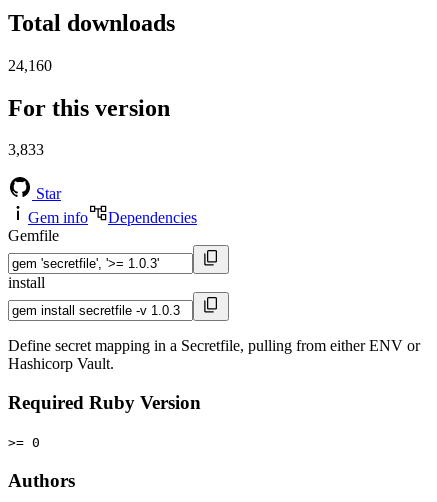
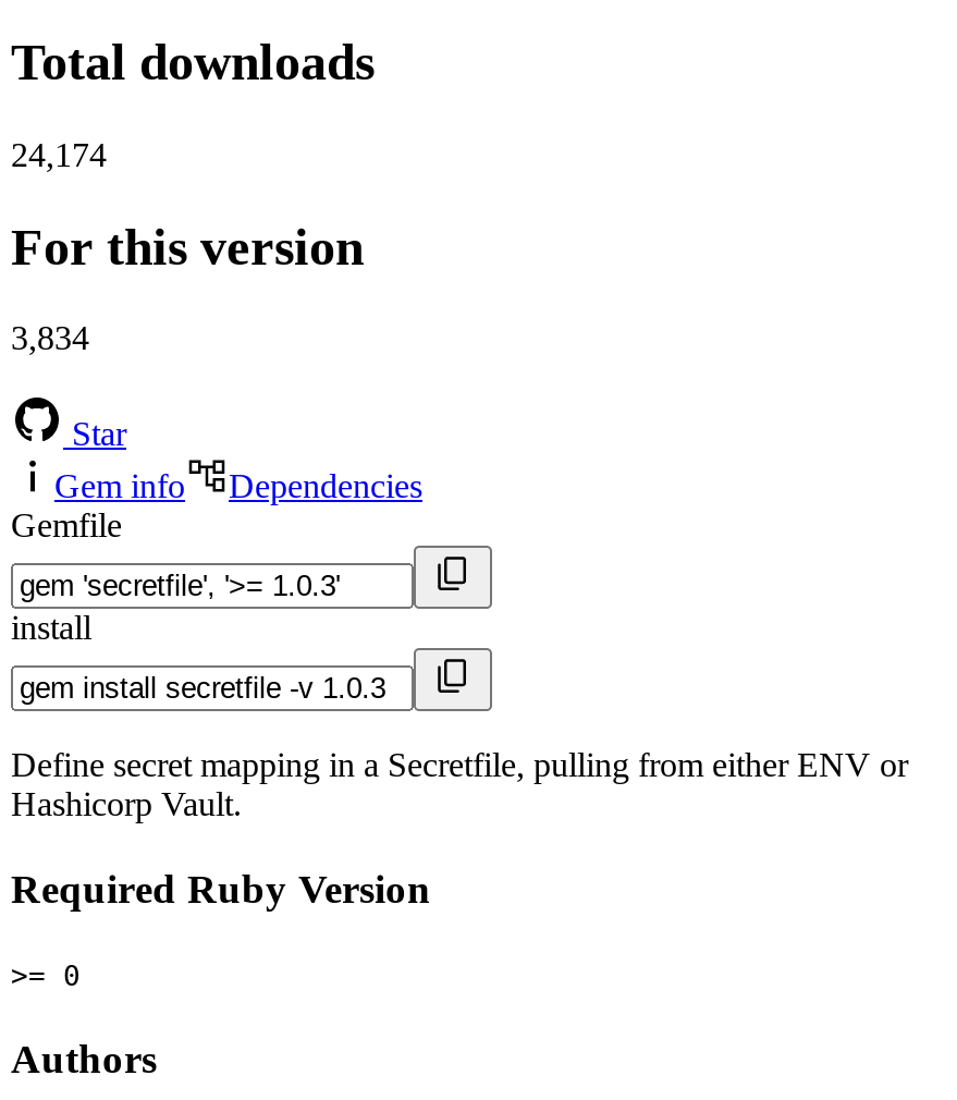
[8,57,52,74] 24,160 -> [11,135,107,172] 24,174
[8,141,44,158] 3,833 -> [11,320,89,357] 3,834

